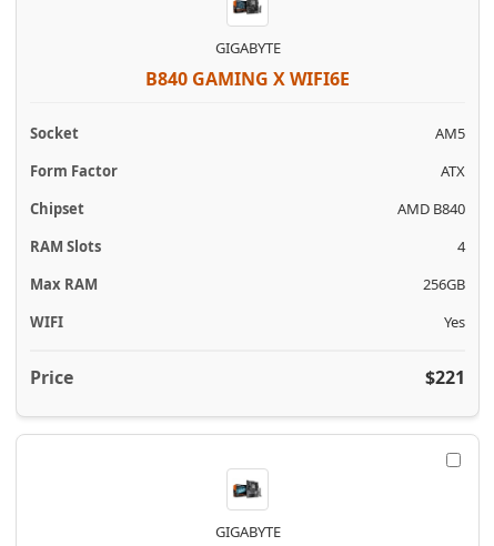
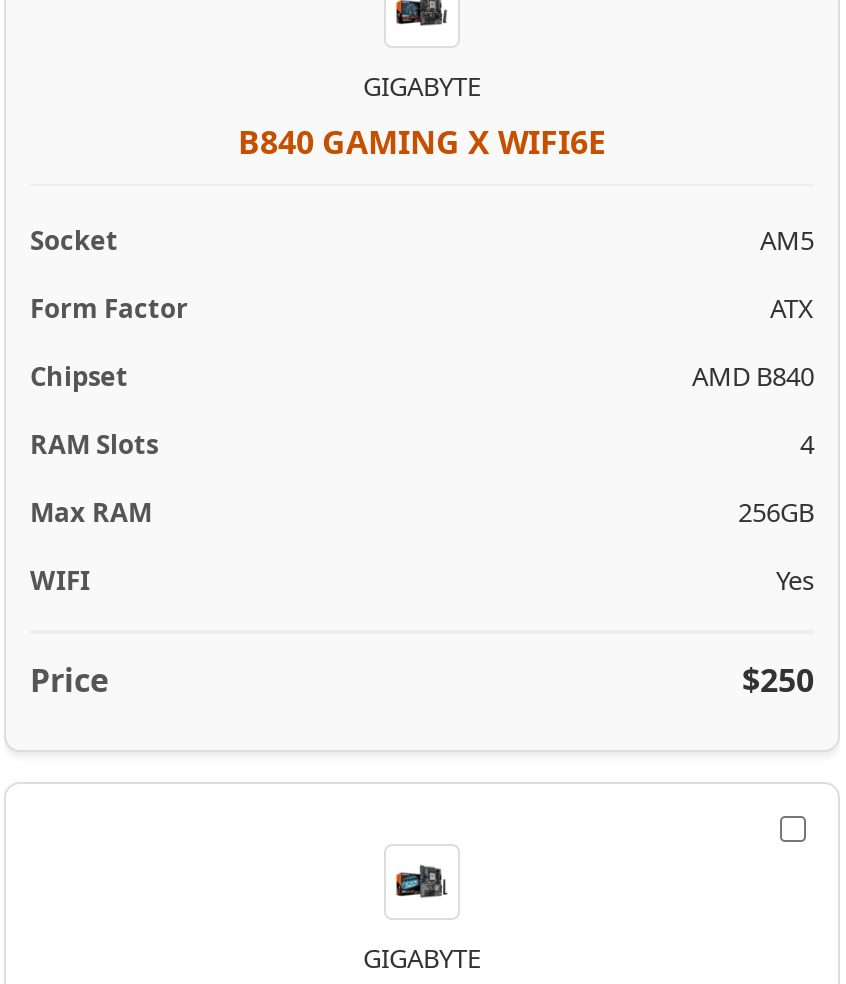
[425,365,465,389] $221 -> [742,657,814,701] $250

